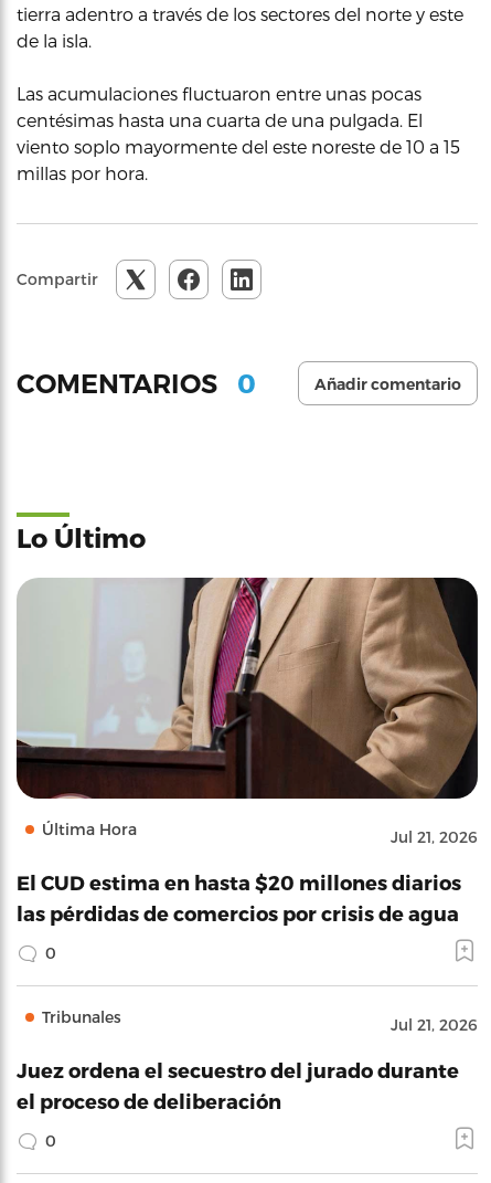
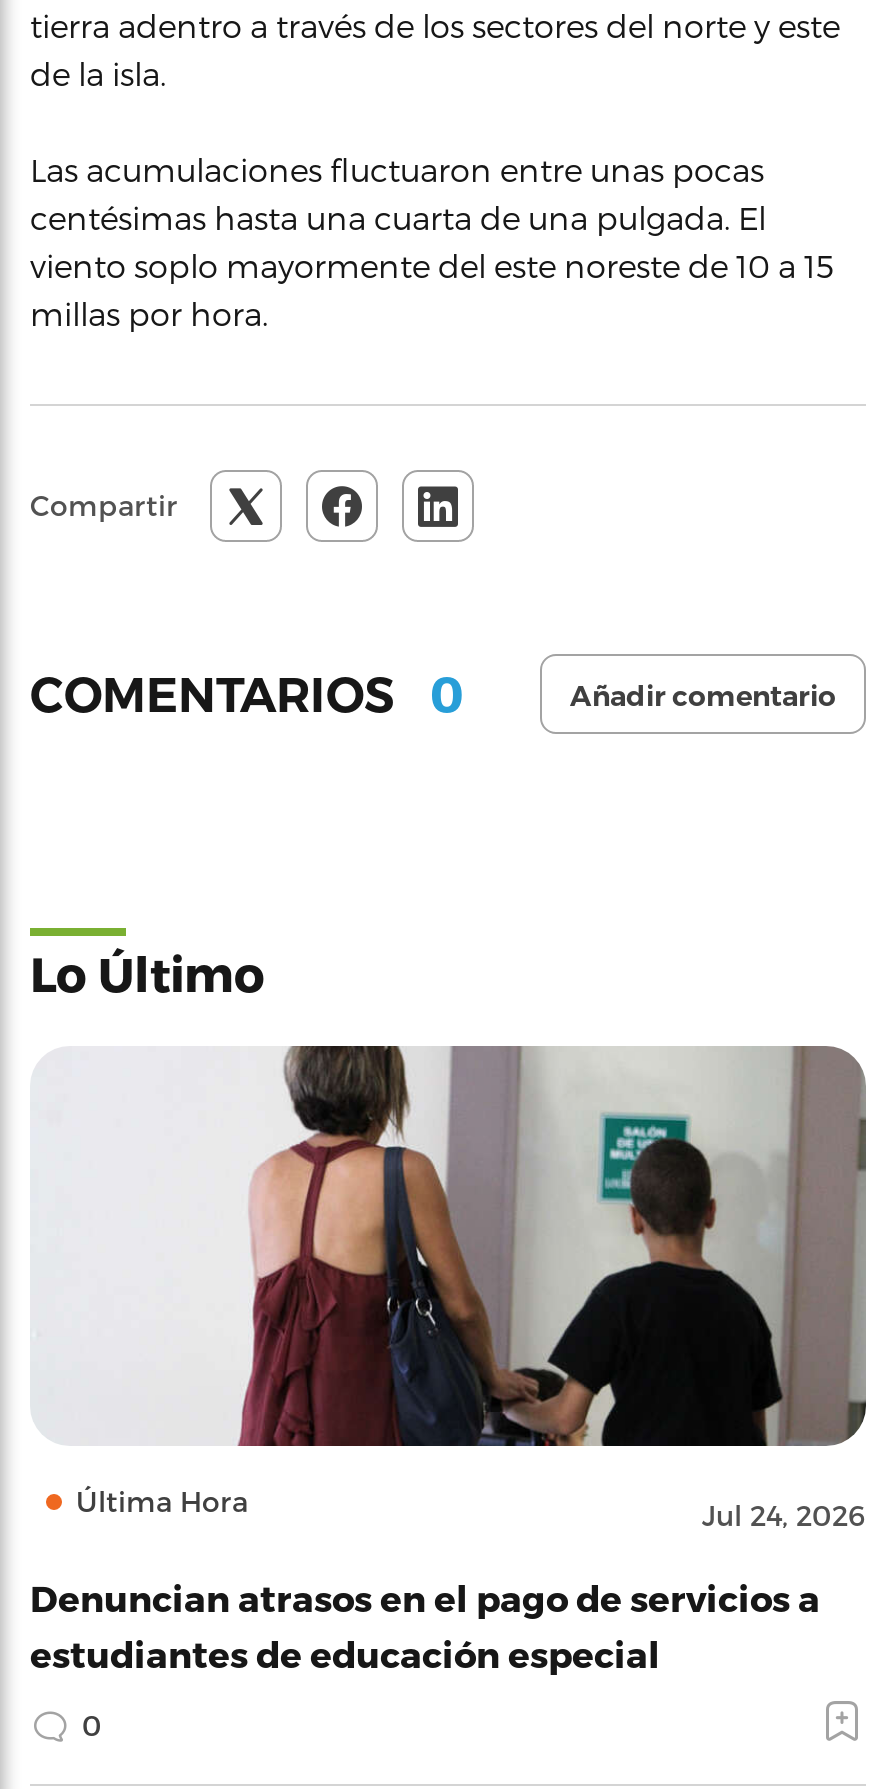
[15,577,478,1112] [image] | Jul 21, 2026 | El CUD estima en hasta $20 millones diarios | las pérdidas de comercios por crisis de agua | 0 | Tribunales | Jul 21, 2026 | Juez ordena el secuestro del jurado durante | el proceso de deliberación -> [30,1044,866,1674] [image] | Jul 24, 2026 | Denuncian atrasos en el pago de servicios a | estudiantes de educación especial

